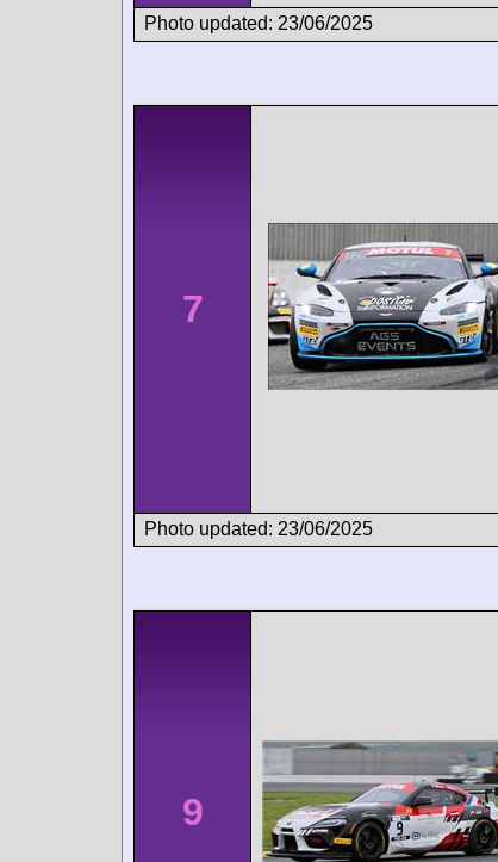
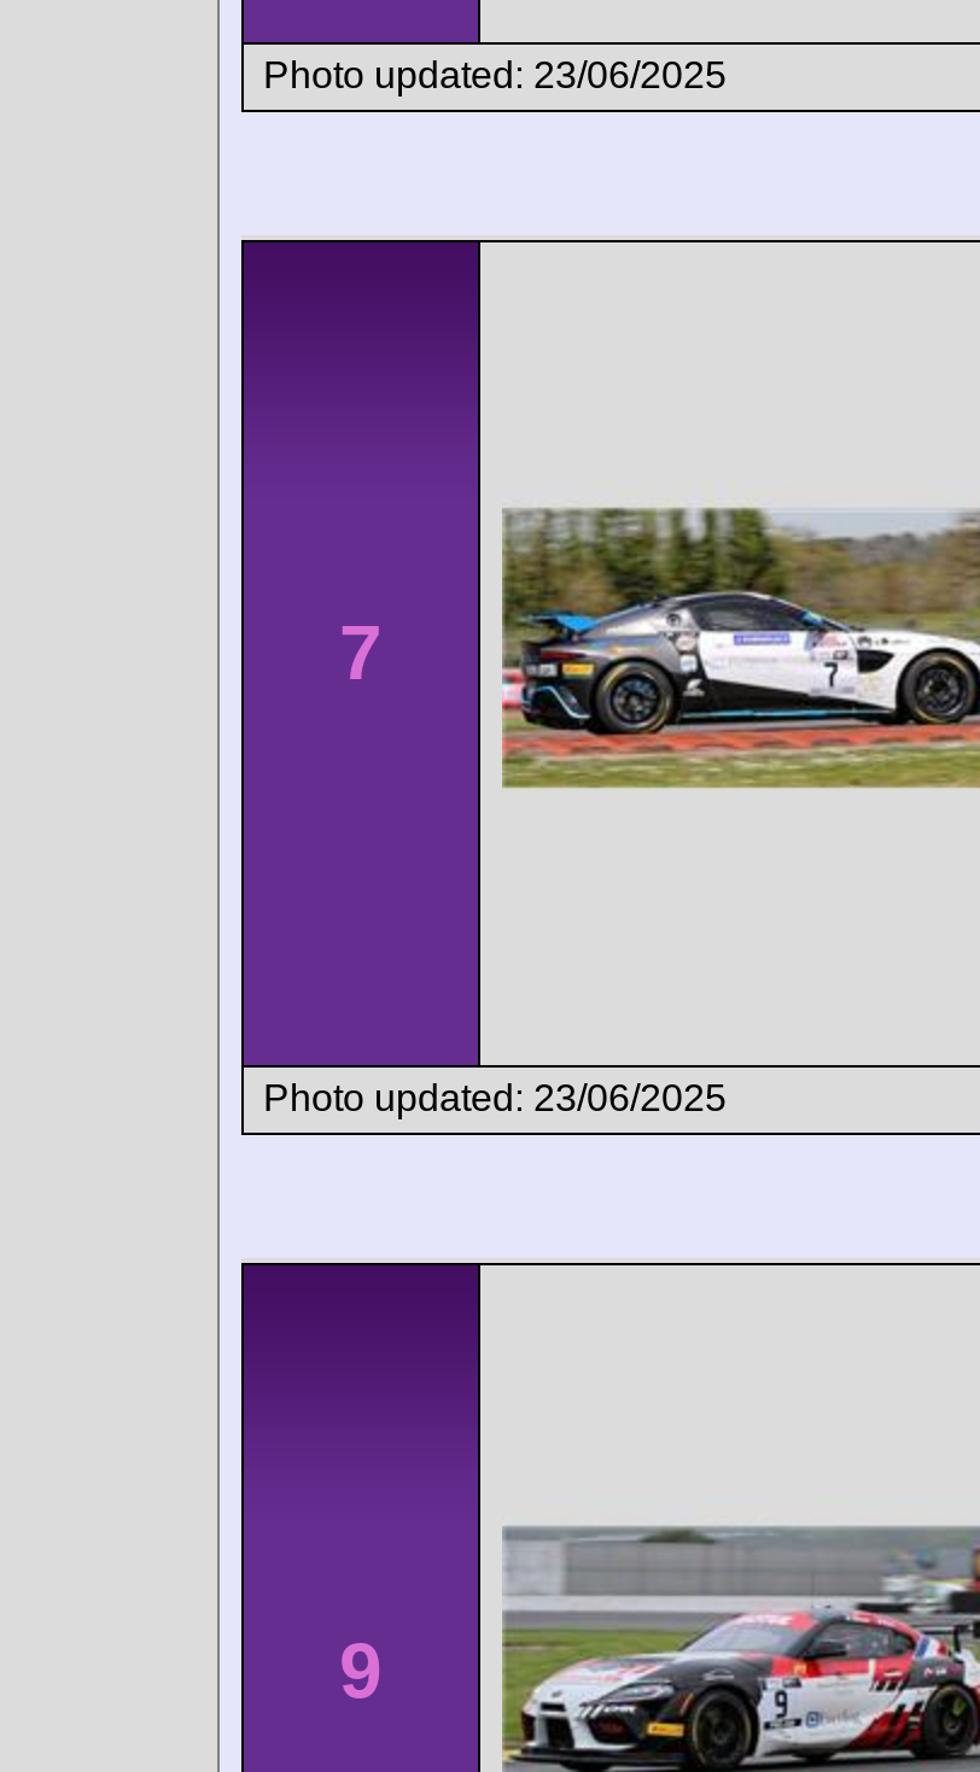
[262,222,494,391] [image] -> [500,479,973,817] [image]

